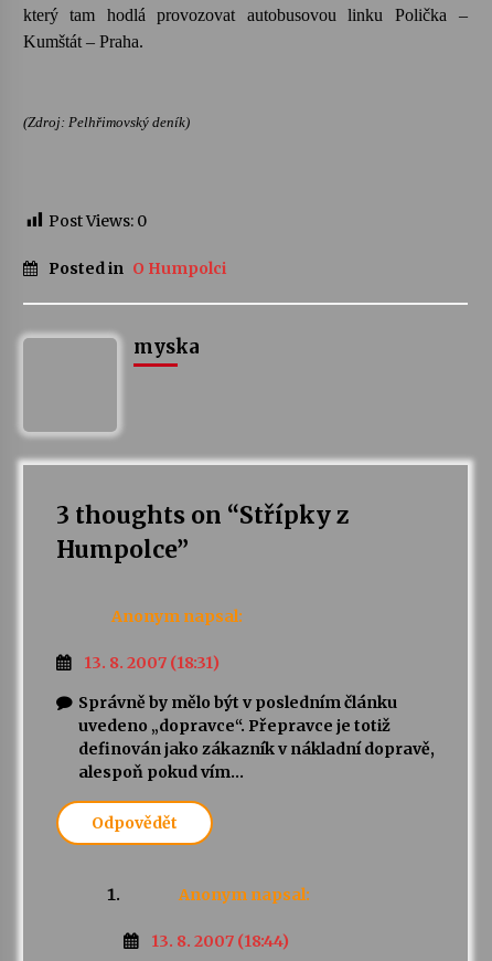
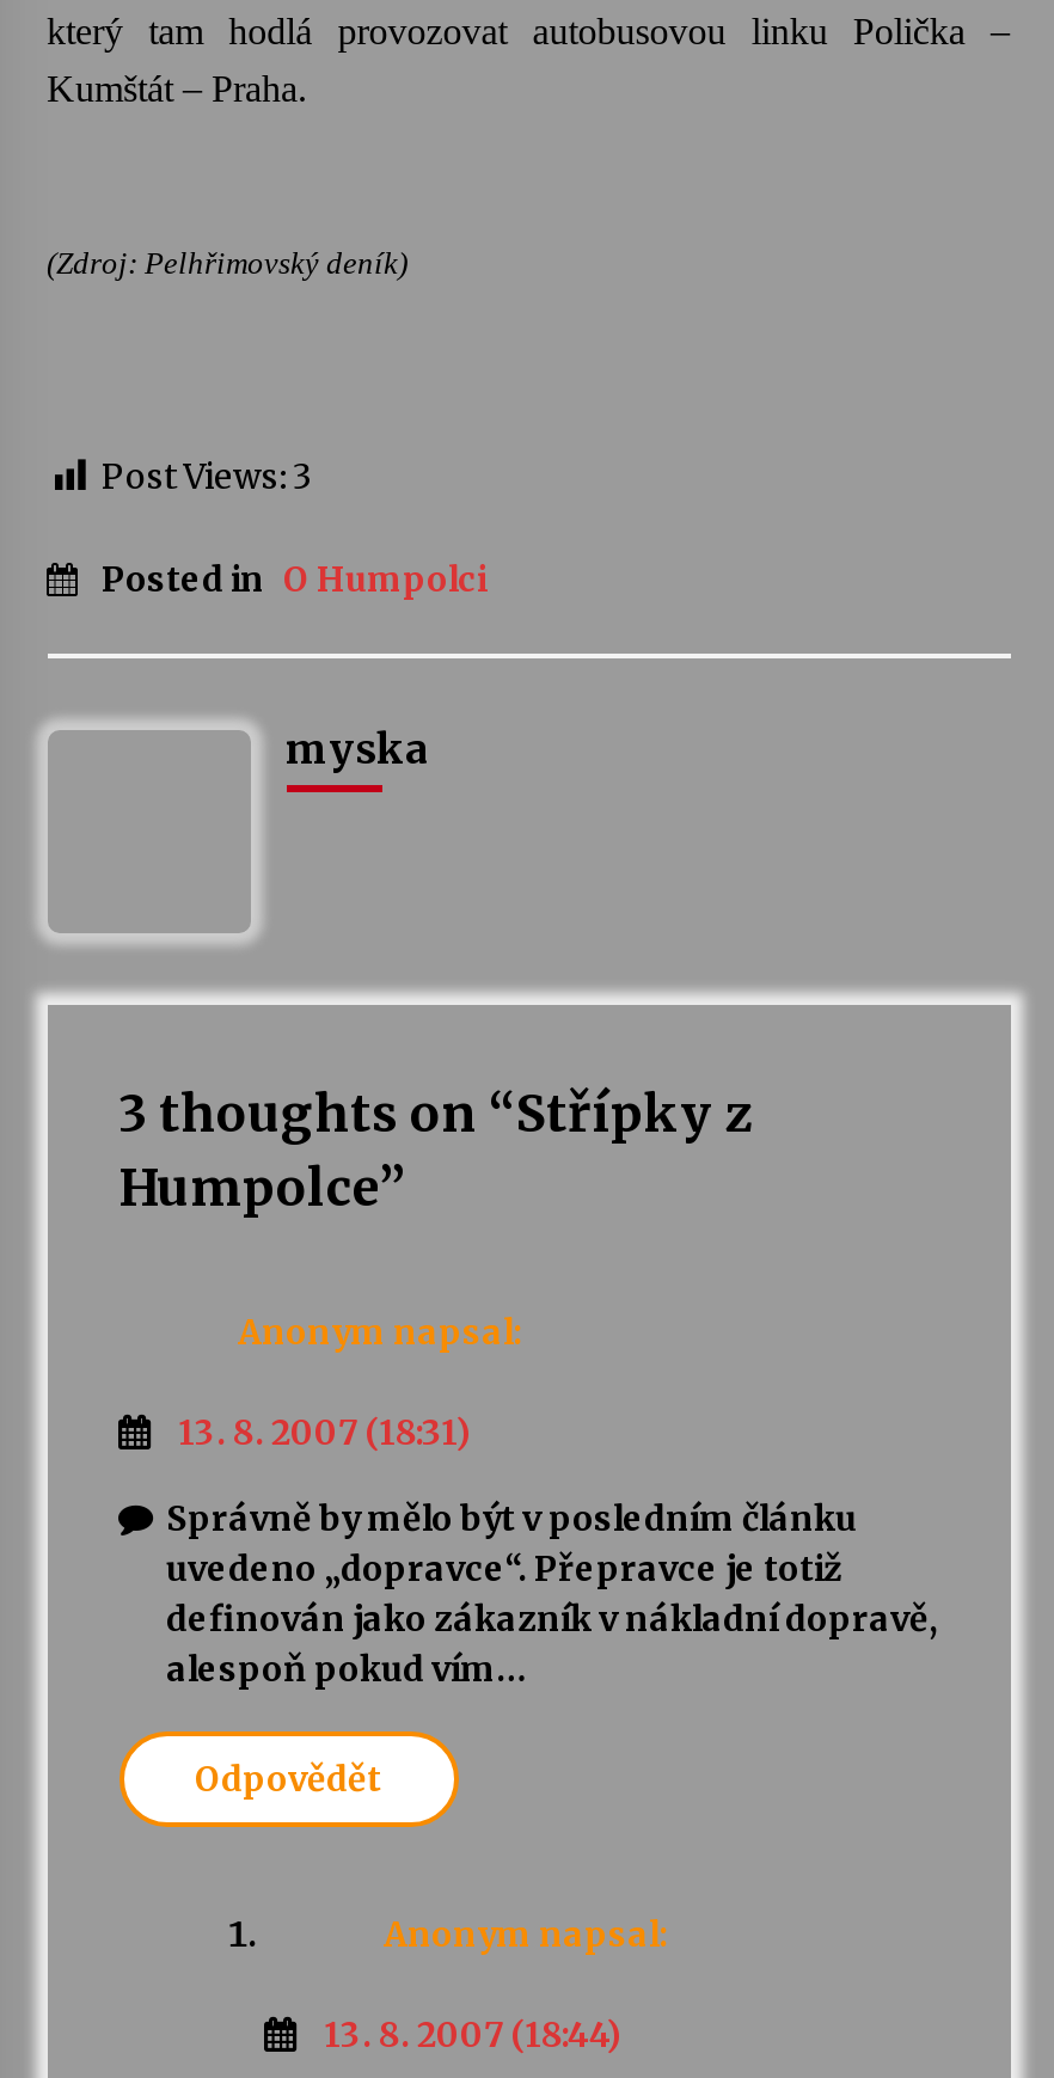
[48,211,146,231] Post Views: 0 -> [102,455,312,498] Post Views: 3

